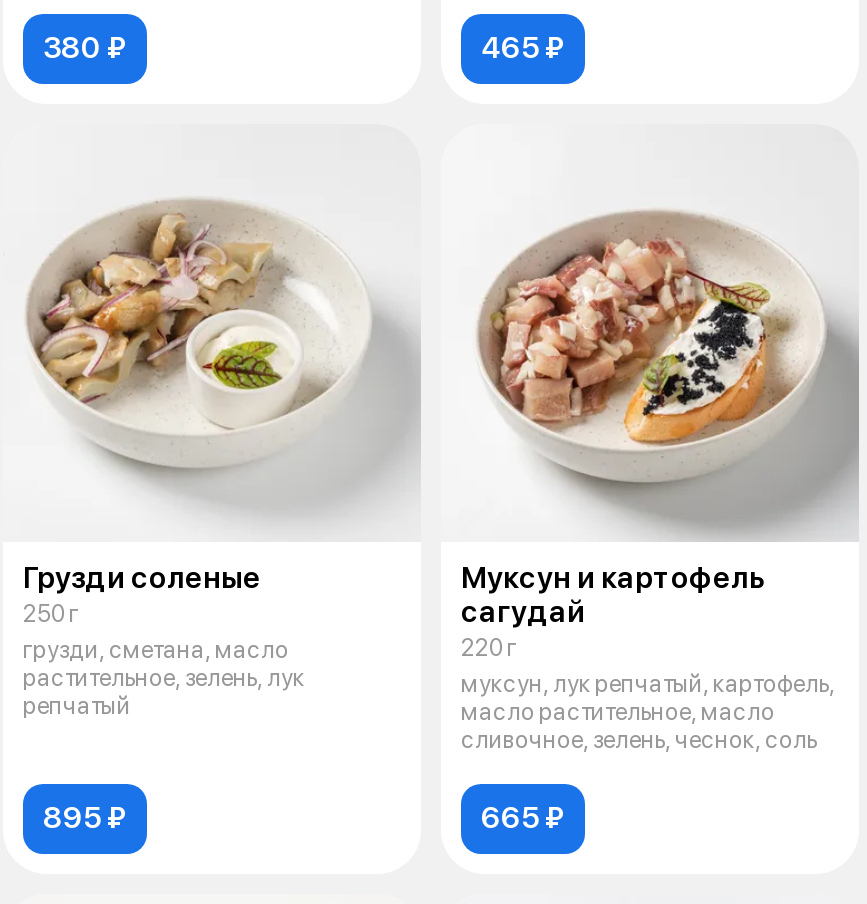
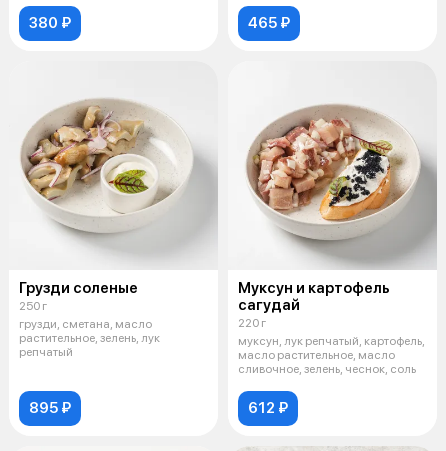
[481,800,565,836] 665 ₽ -> [248,399,288,417] 612 ₽

